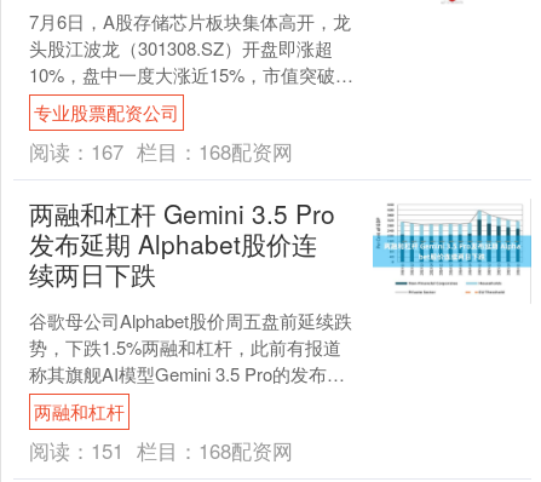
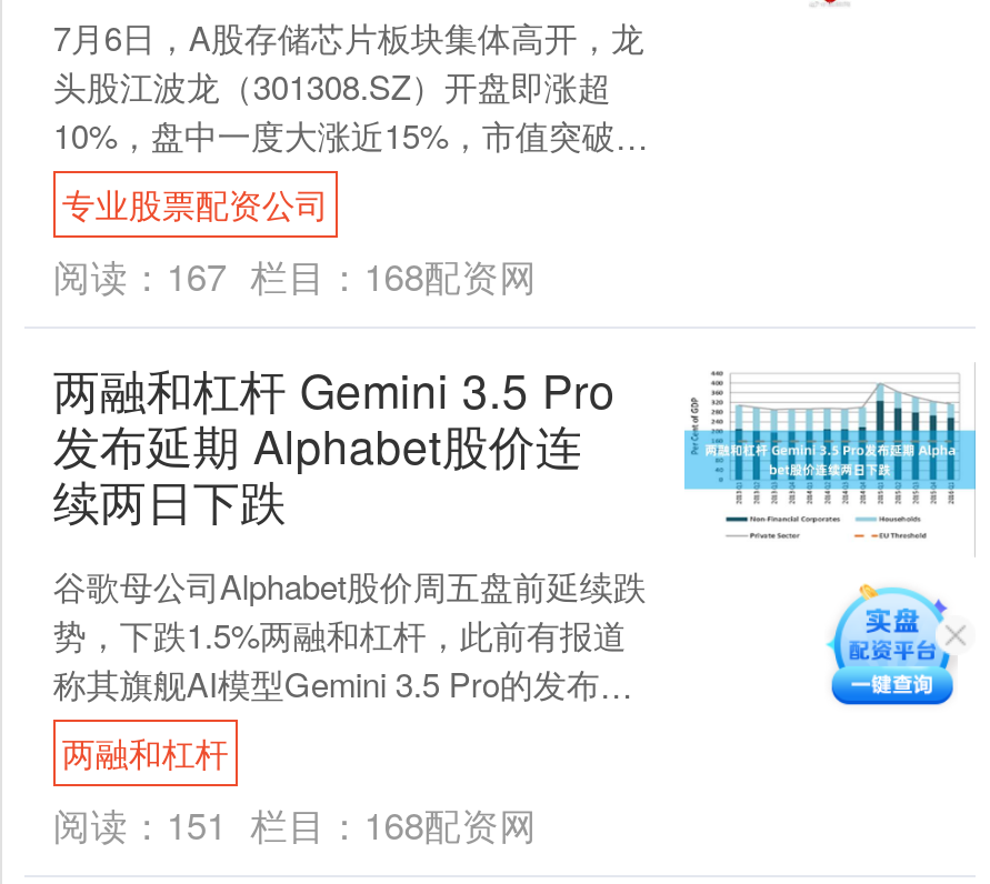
none -> [824,582,967,709] [image]

